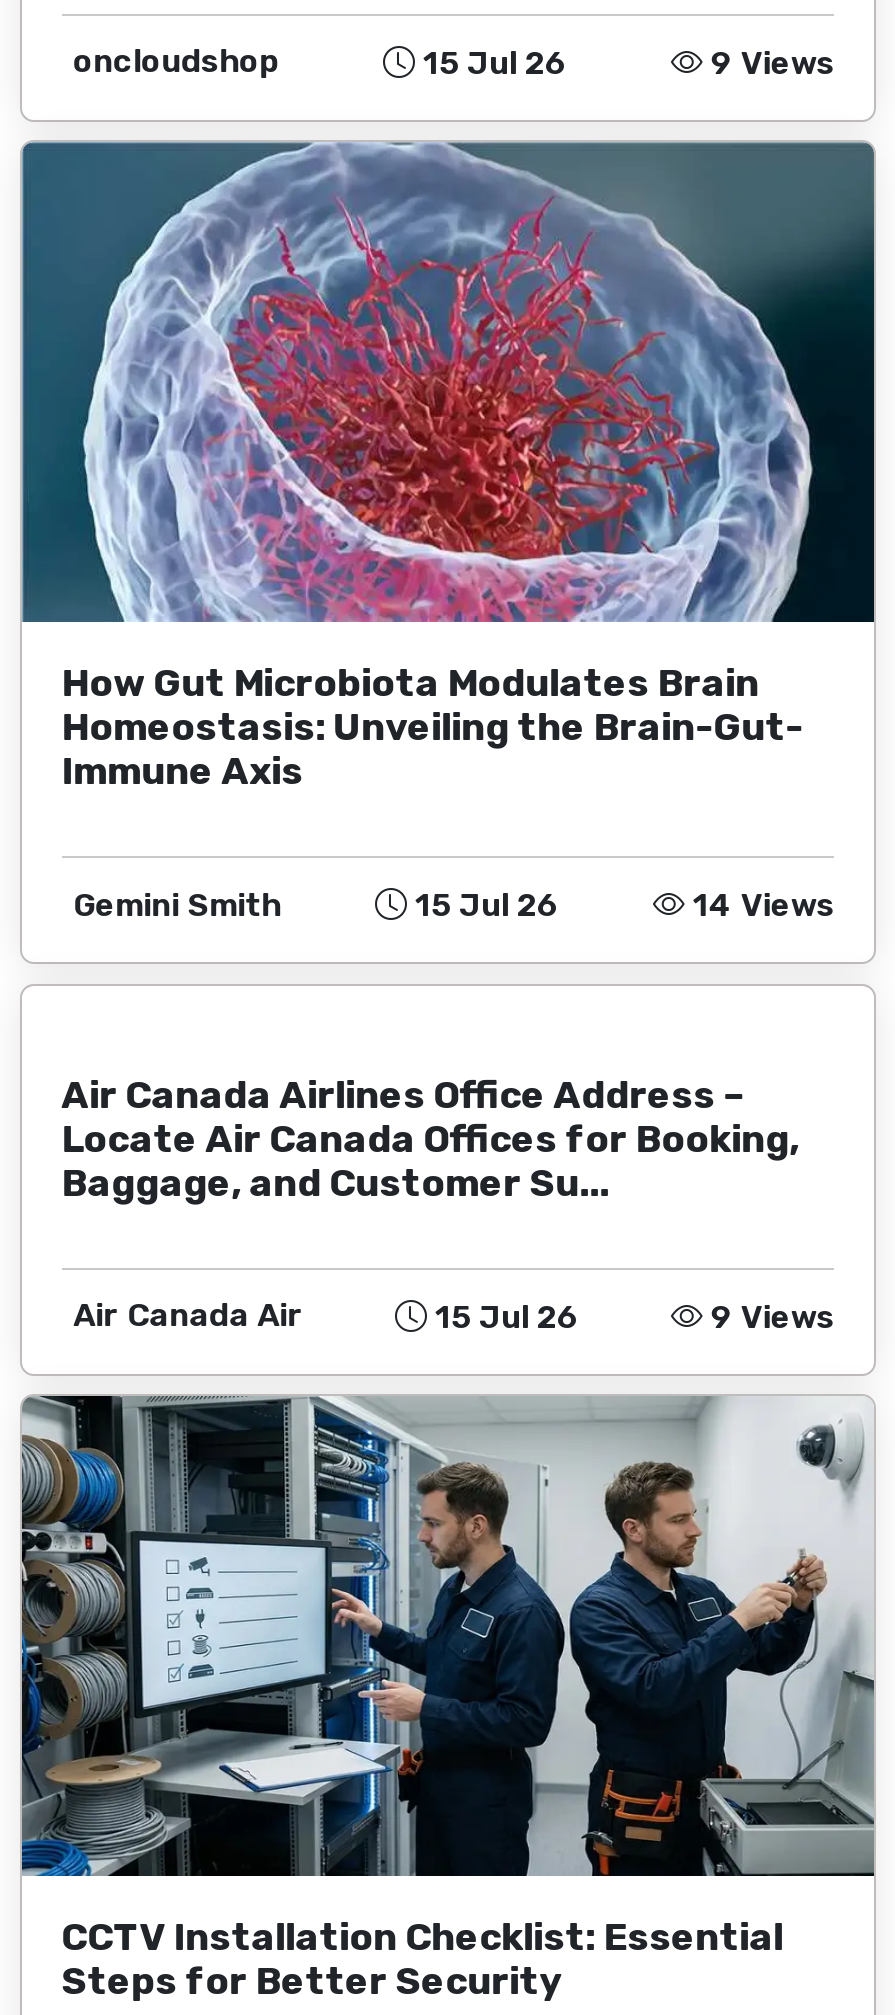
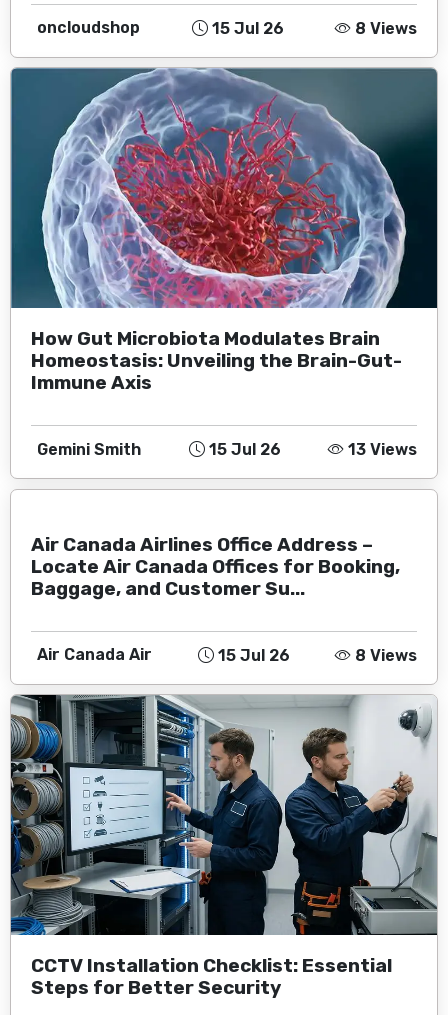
[703,43,835,81] 9 Views -> [351,19,417,38] 8 Views
[685,887,835,925] 14 Views -> [344,440,417,459] 13 Views
[703,1298,835,1336] 9 Views -> [351,646,417,665] 8 Views

